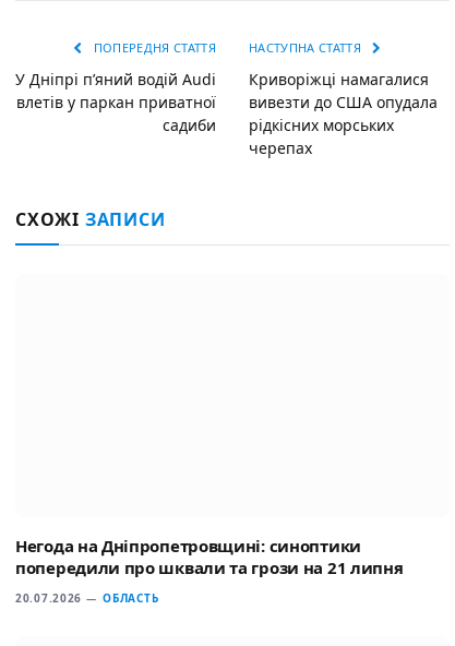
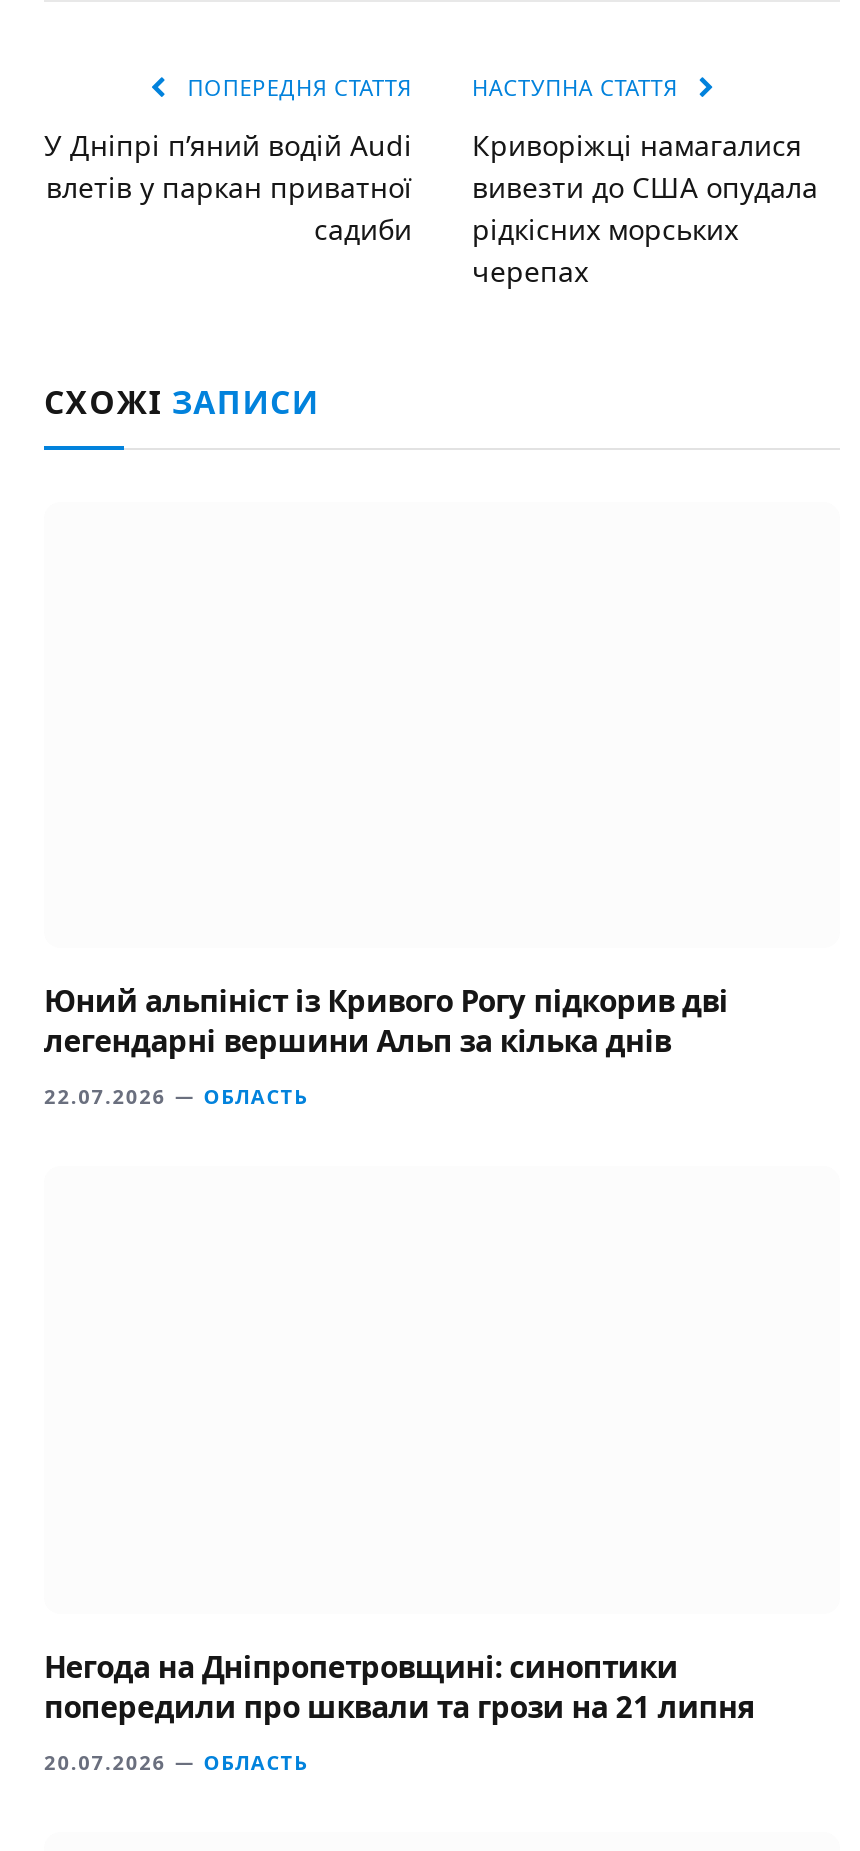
none -> [44,981,728,1111] Юний альпініст із Кривого Рогу підкорив дві | легендарні вершини Альп за кілька днів | 22.07.2026 | ОБЛАСТЬ

